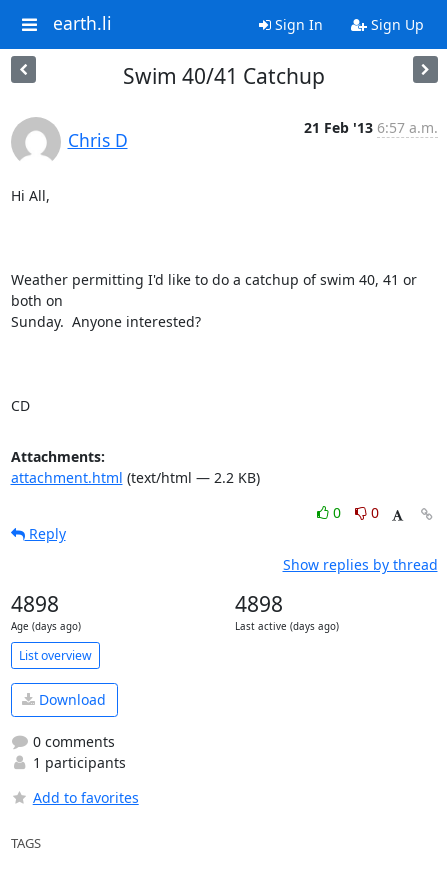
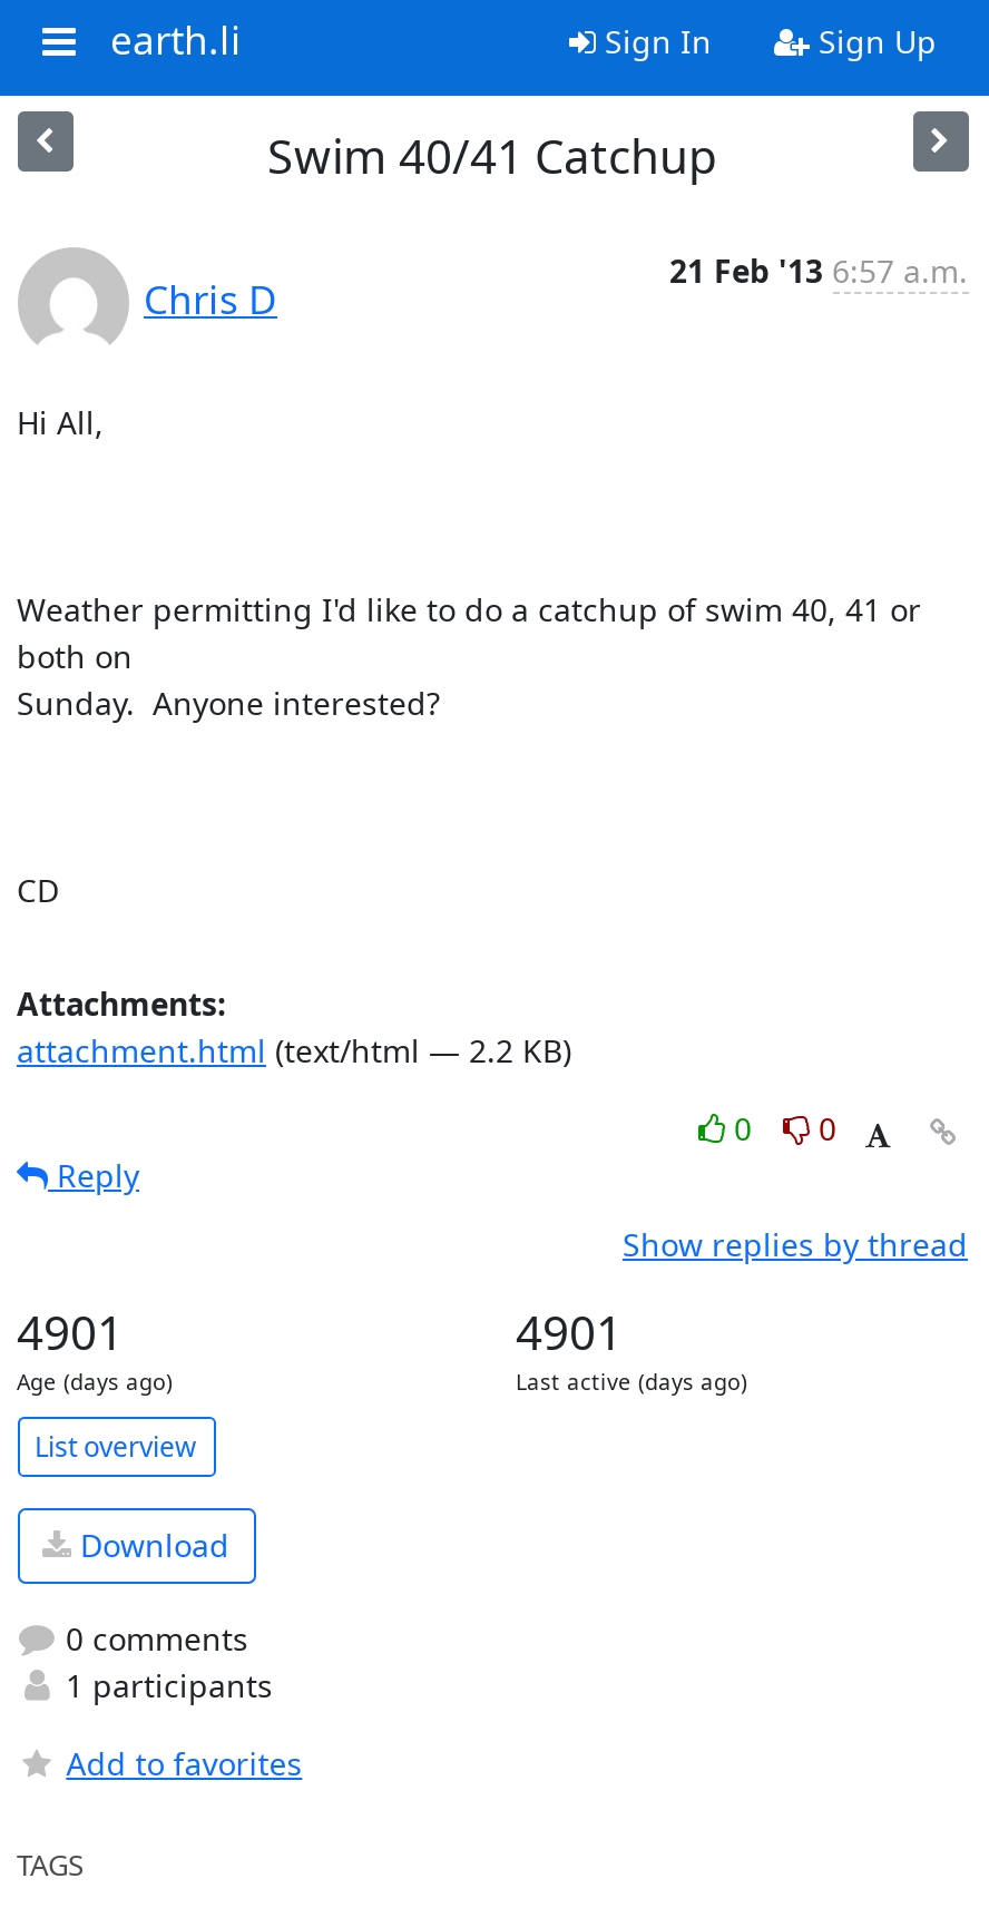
[10,590,58,618] 4898 -> [17,1301,124,1363] 4901
[234,590,282,618] 4898 -> [516,1301,623,1363] 4901

